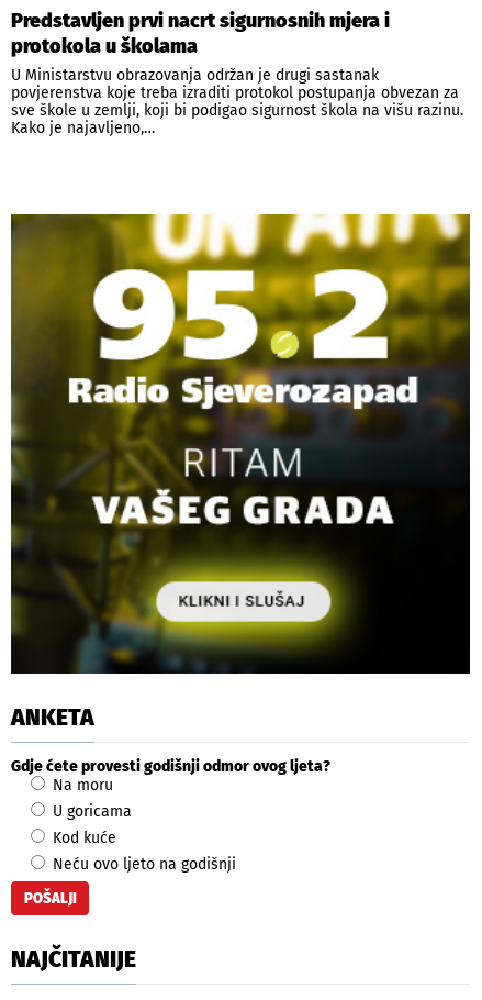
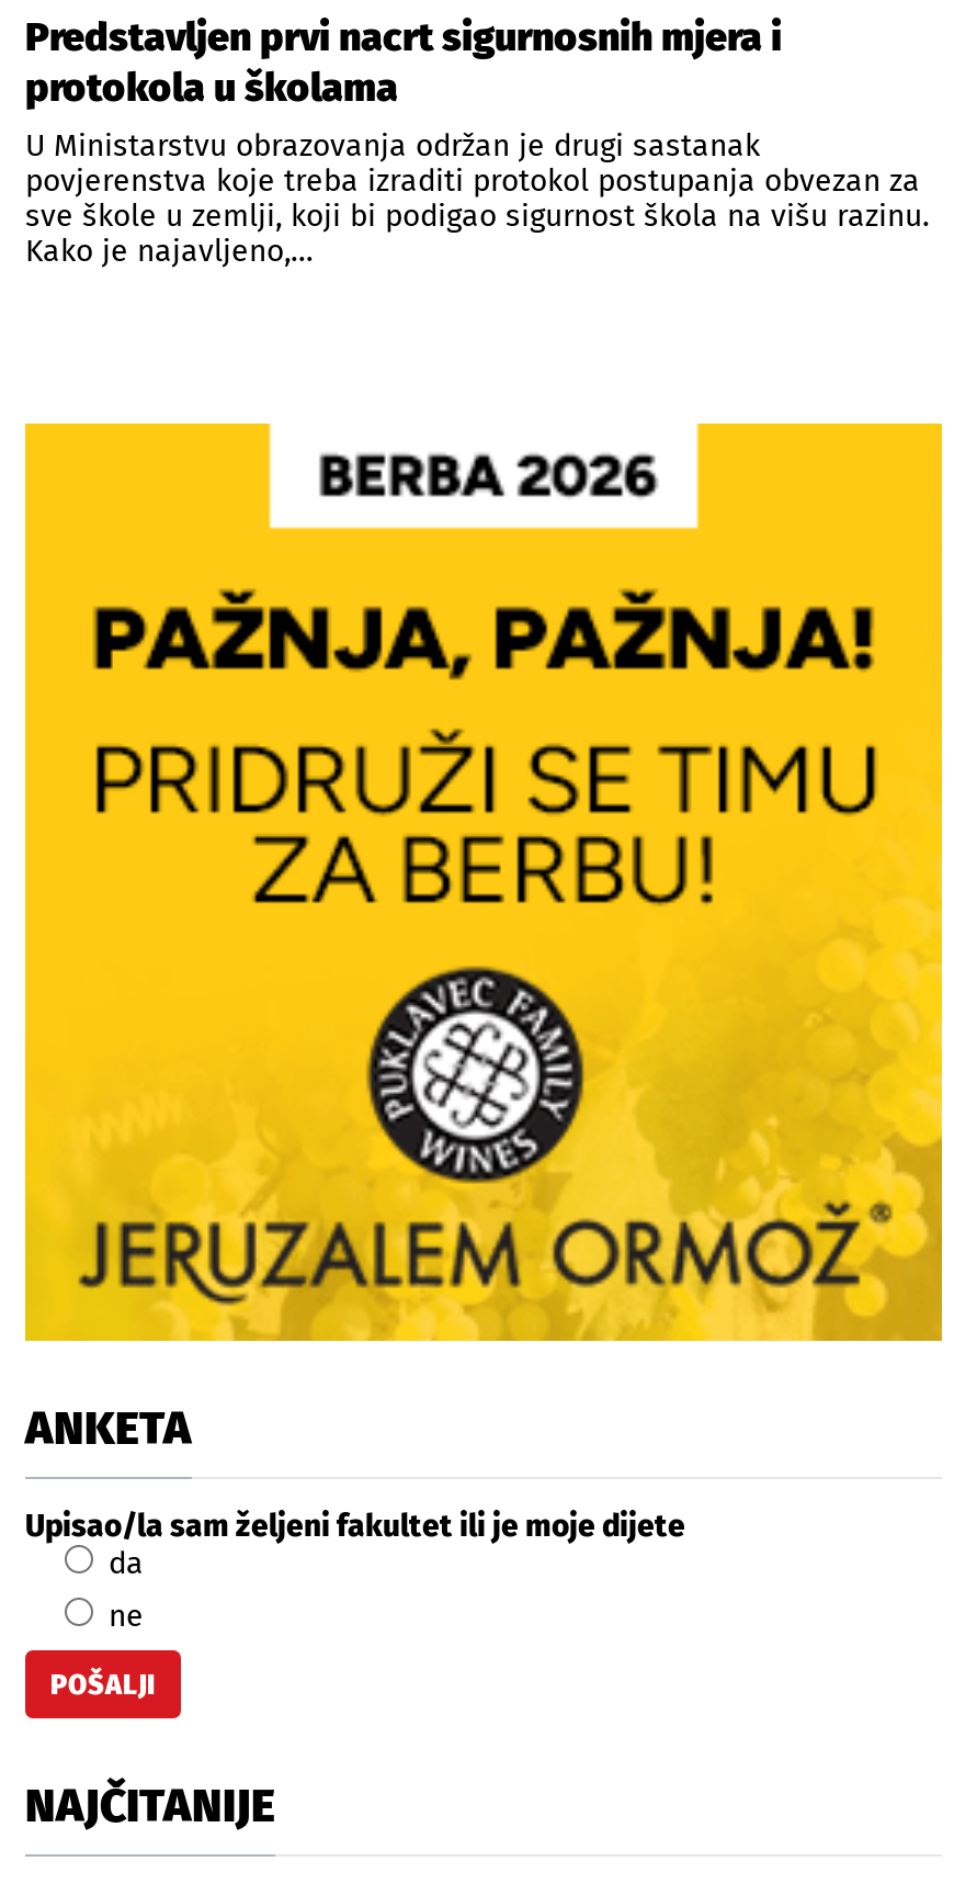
[10,213,471,675] [image] -> [23,421,944,1343] [image]
[11,758,330,874] Gdje ćete provesti godišnji odmor ovog ljeta? | Na moru | U goricama | Kod kuće | Neću ovo ljeto na godišnji -> [25,1509,685,1636] Upisao/la sam željeni fakultet ili je moje dijete | da | ne

